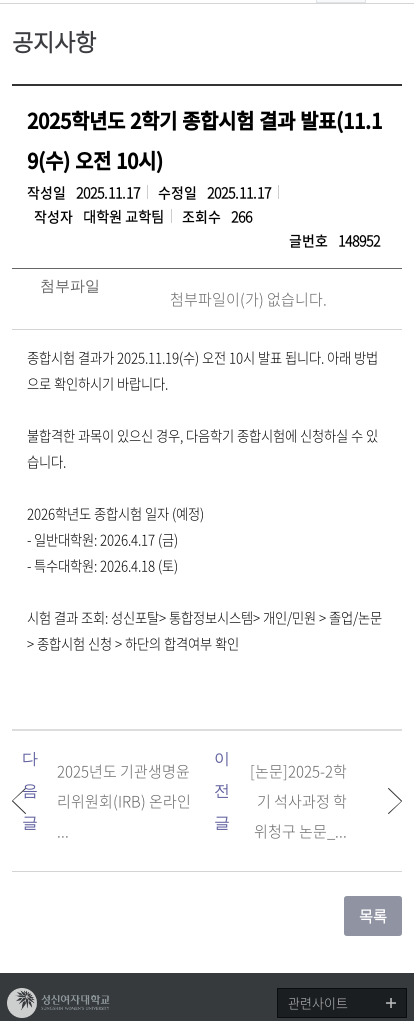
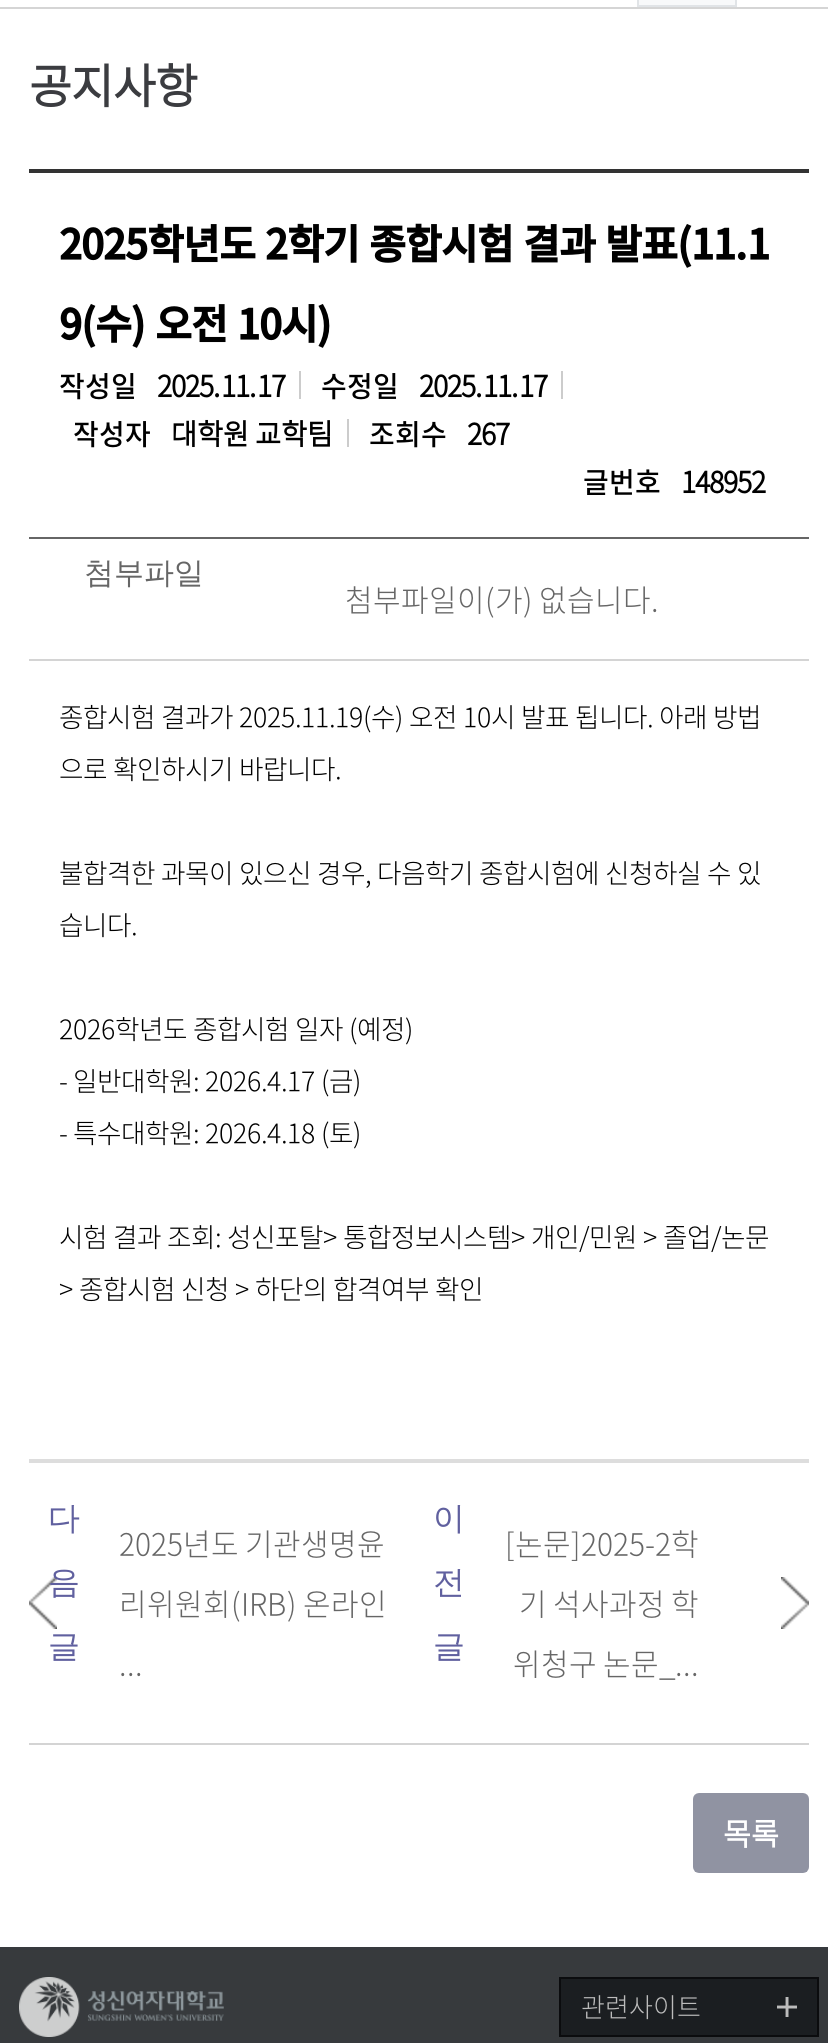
[34,206,252,226] 작성자 대학원 교학팀 조회수 266 -> [73,413,509,453] 작성자 대학원 교학팀 조회수 267

